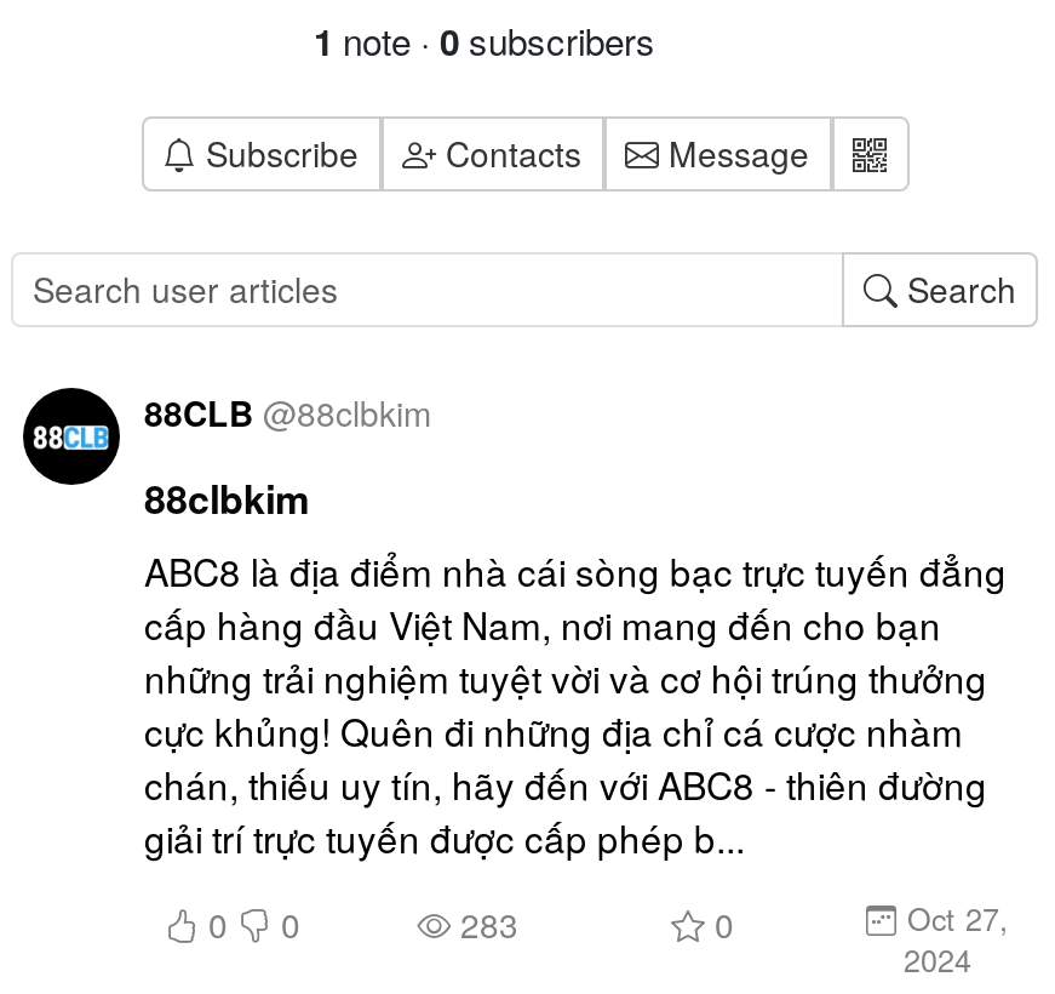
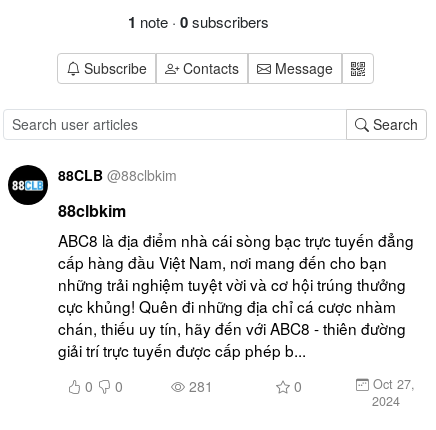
[460,899,518,948] 283 -> [188,376,212,396] 281

